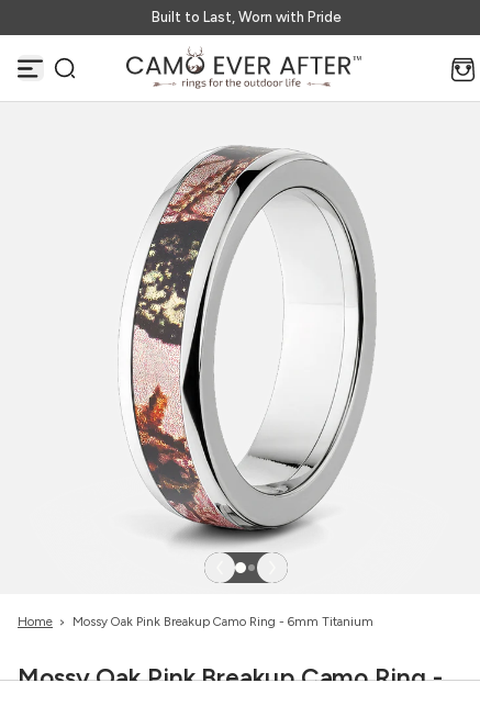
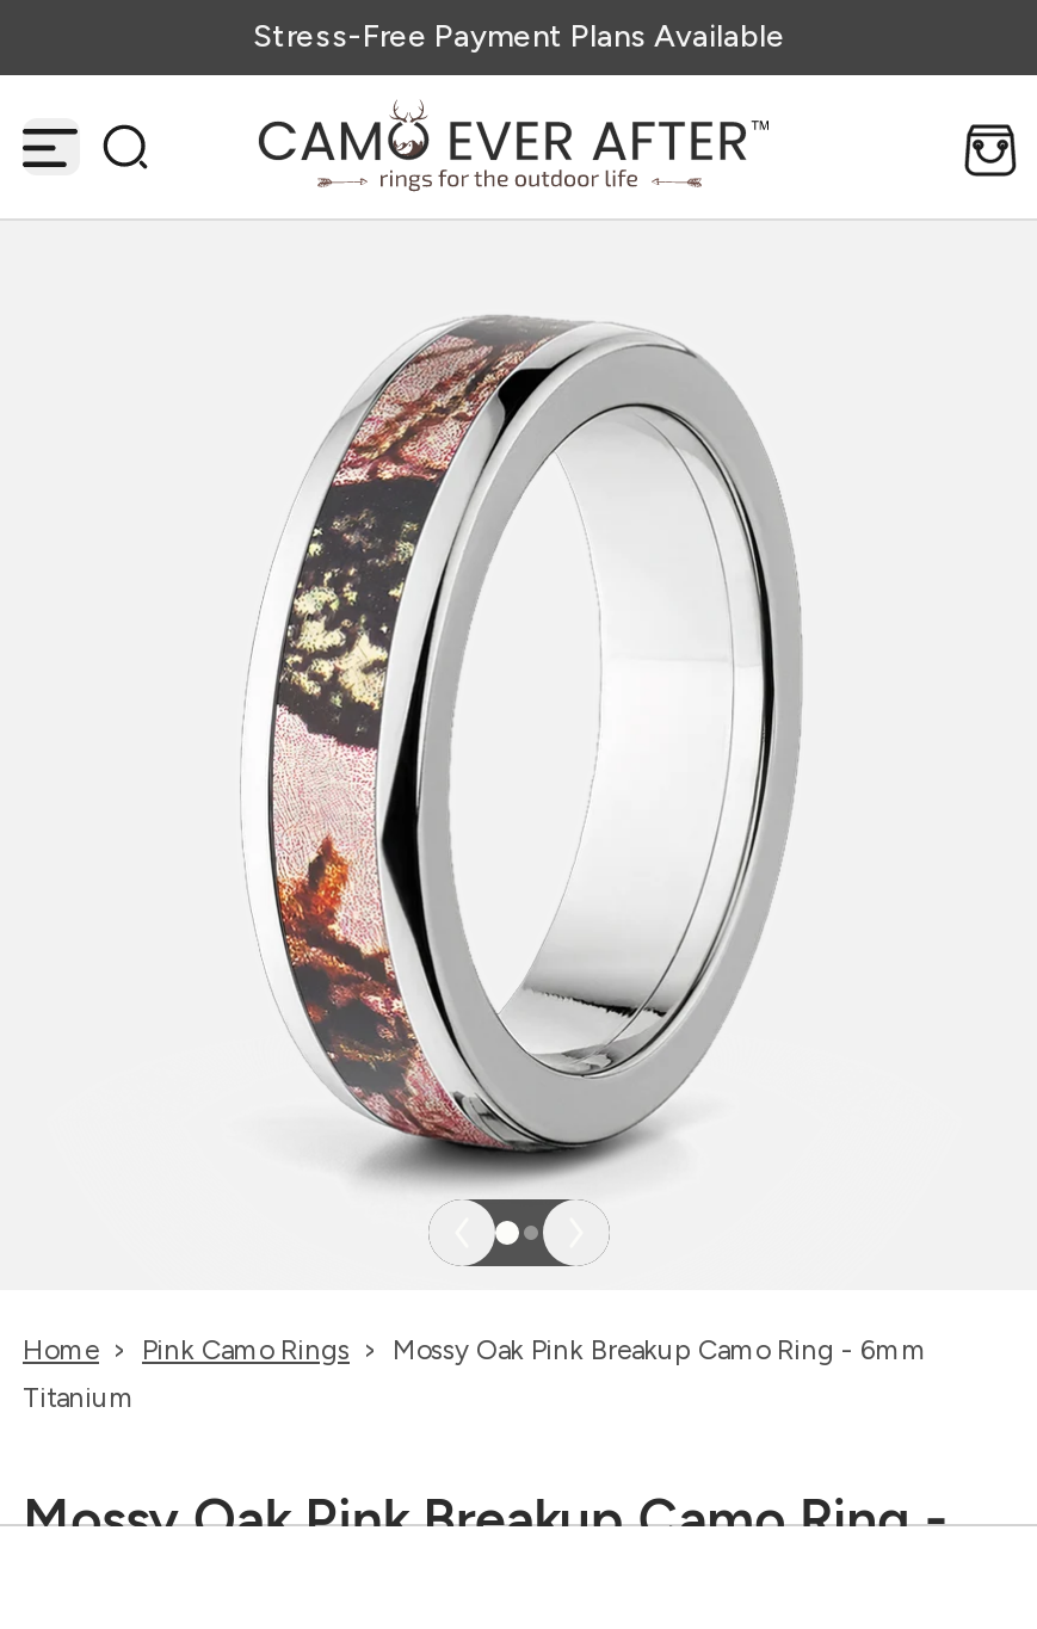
[151,9,341,25] Built to Last, Worn with Pride -> [253,18,785,54] Stress-Free Payment Plans Available
[18,613,373,630] Home > Mossy Oak Pink Breakup Camo Ring - 6mm Titanium -> [23,1331,927,1414] Home > Pink Camo Rings > Mossy Oak Pink Breakup Camo Ring - 6mm | Titanium

